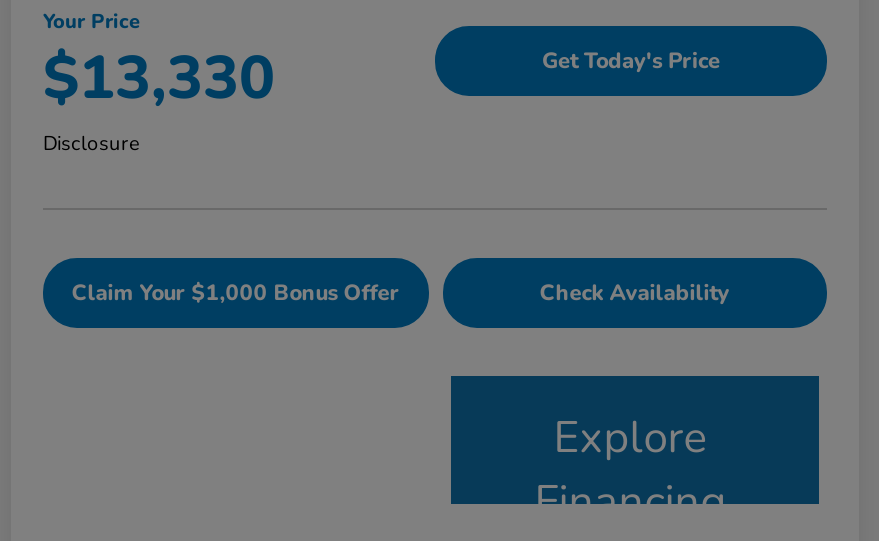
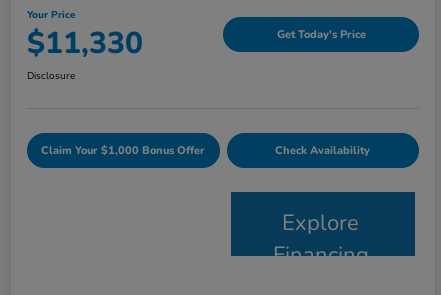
[43,38,275,120] $13,330 -> [27,23,143,64] $11,330

